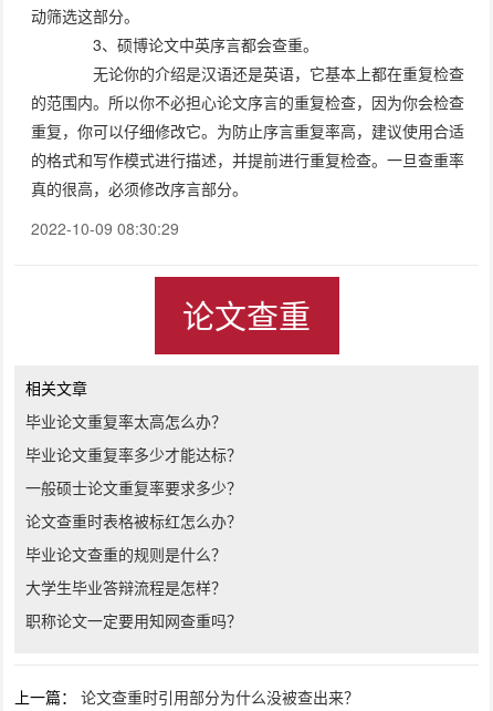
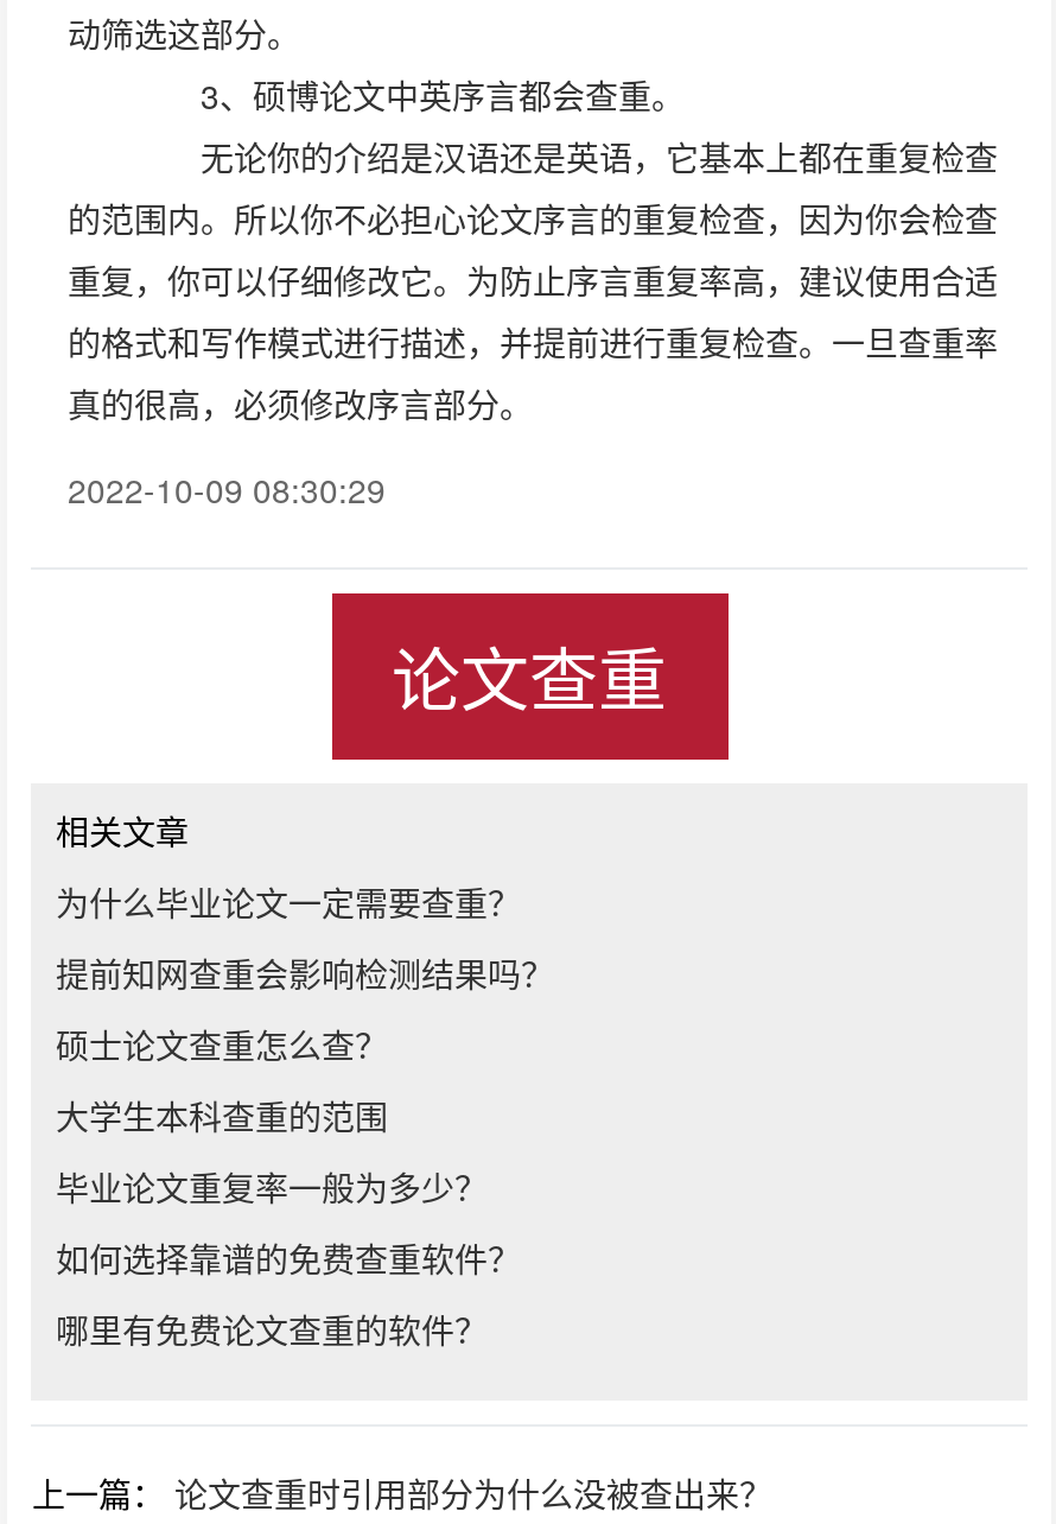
[26,410,227,432] 毕业论文重复率太高怎么办？ -> [56,878,521,926] 为什么毕业论文一定需要查重？
[26,443,243,465] 毕业论文重复率多少才能达标？ -> [56,950,554,997] 提前知网查重会影响检测结果吗？
[26,476,243,498] 一般硕士论文重复率要求多少？ -> [56,1021,388,1068] 硕士论文查重怎么查？
[26,509,243,532] 论文查重时表格被标红怎么办？ -> [56,1092,388,1139] 大学生本科查重的范围
[26,543,227,565] 毕业论文查重的规则是什么？ -> [56,1163,488,1211] 毕业论文重复率一般为多少？
[26,576,227,598] 大学生毕业答辩流程是怎样？ -> [56,1234,521,1282] 如何选择靠谱的免费查重软件？
[26,609,243,631] 职称论文一定要用知网查重吗？ -> [56,1306,488,1353] 哪里有免费论文查重的软件？

